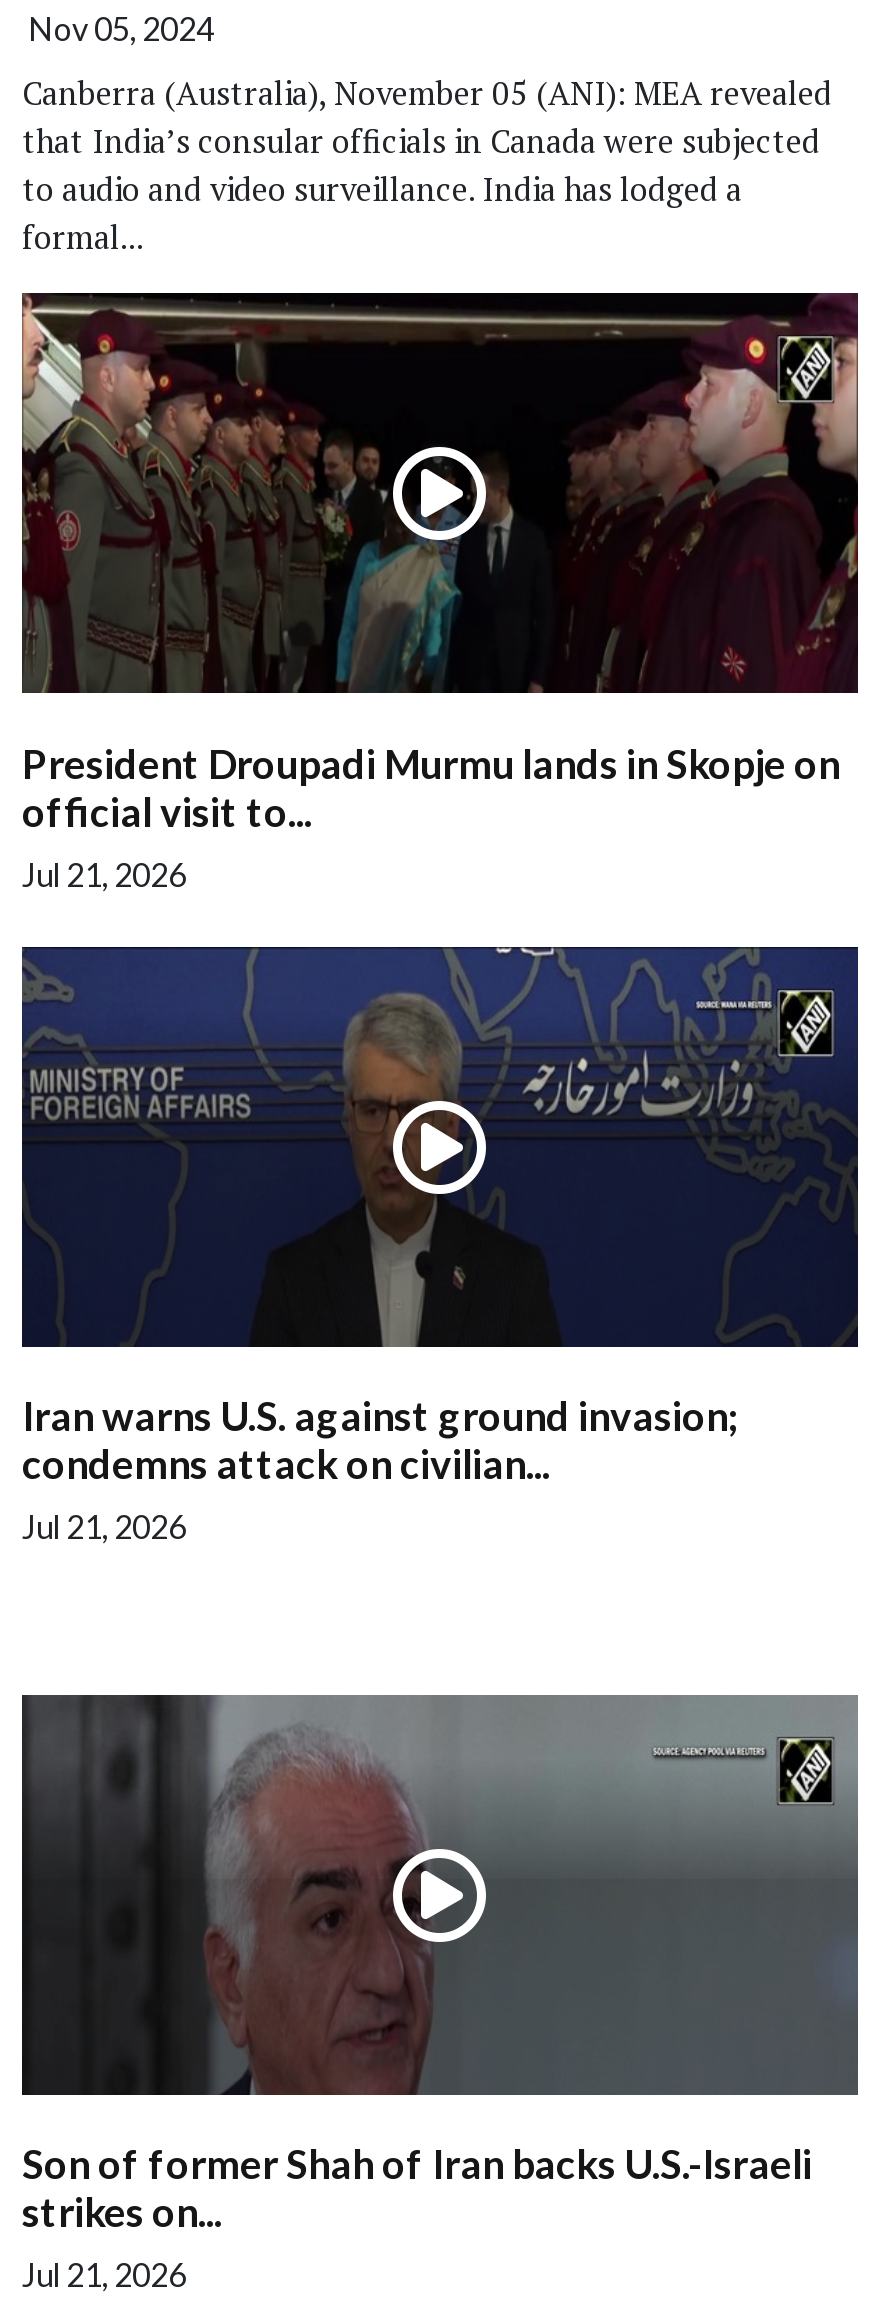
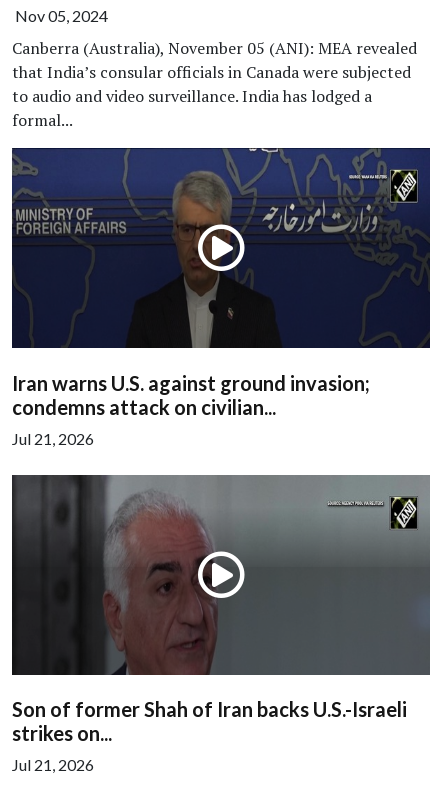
[20,293,860,892] [image] | President Droupadi Murmu lands in Skopje on | official visit to... | Jul 21, 2026 -> none

